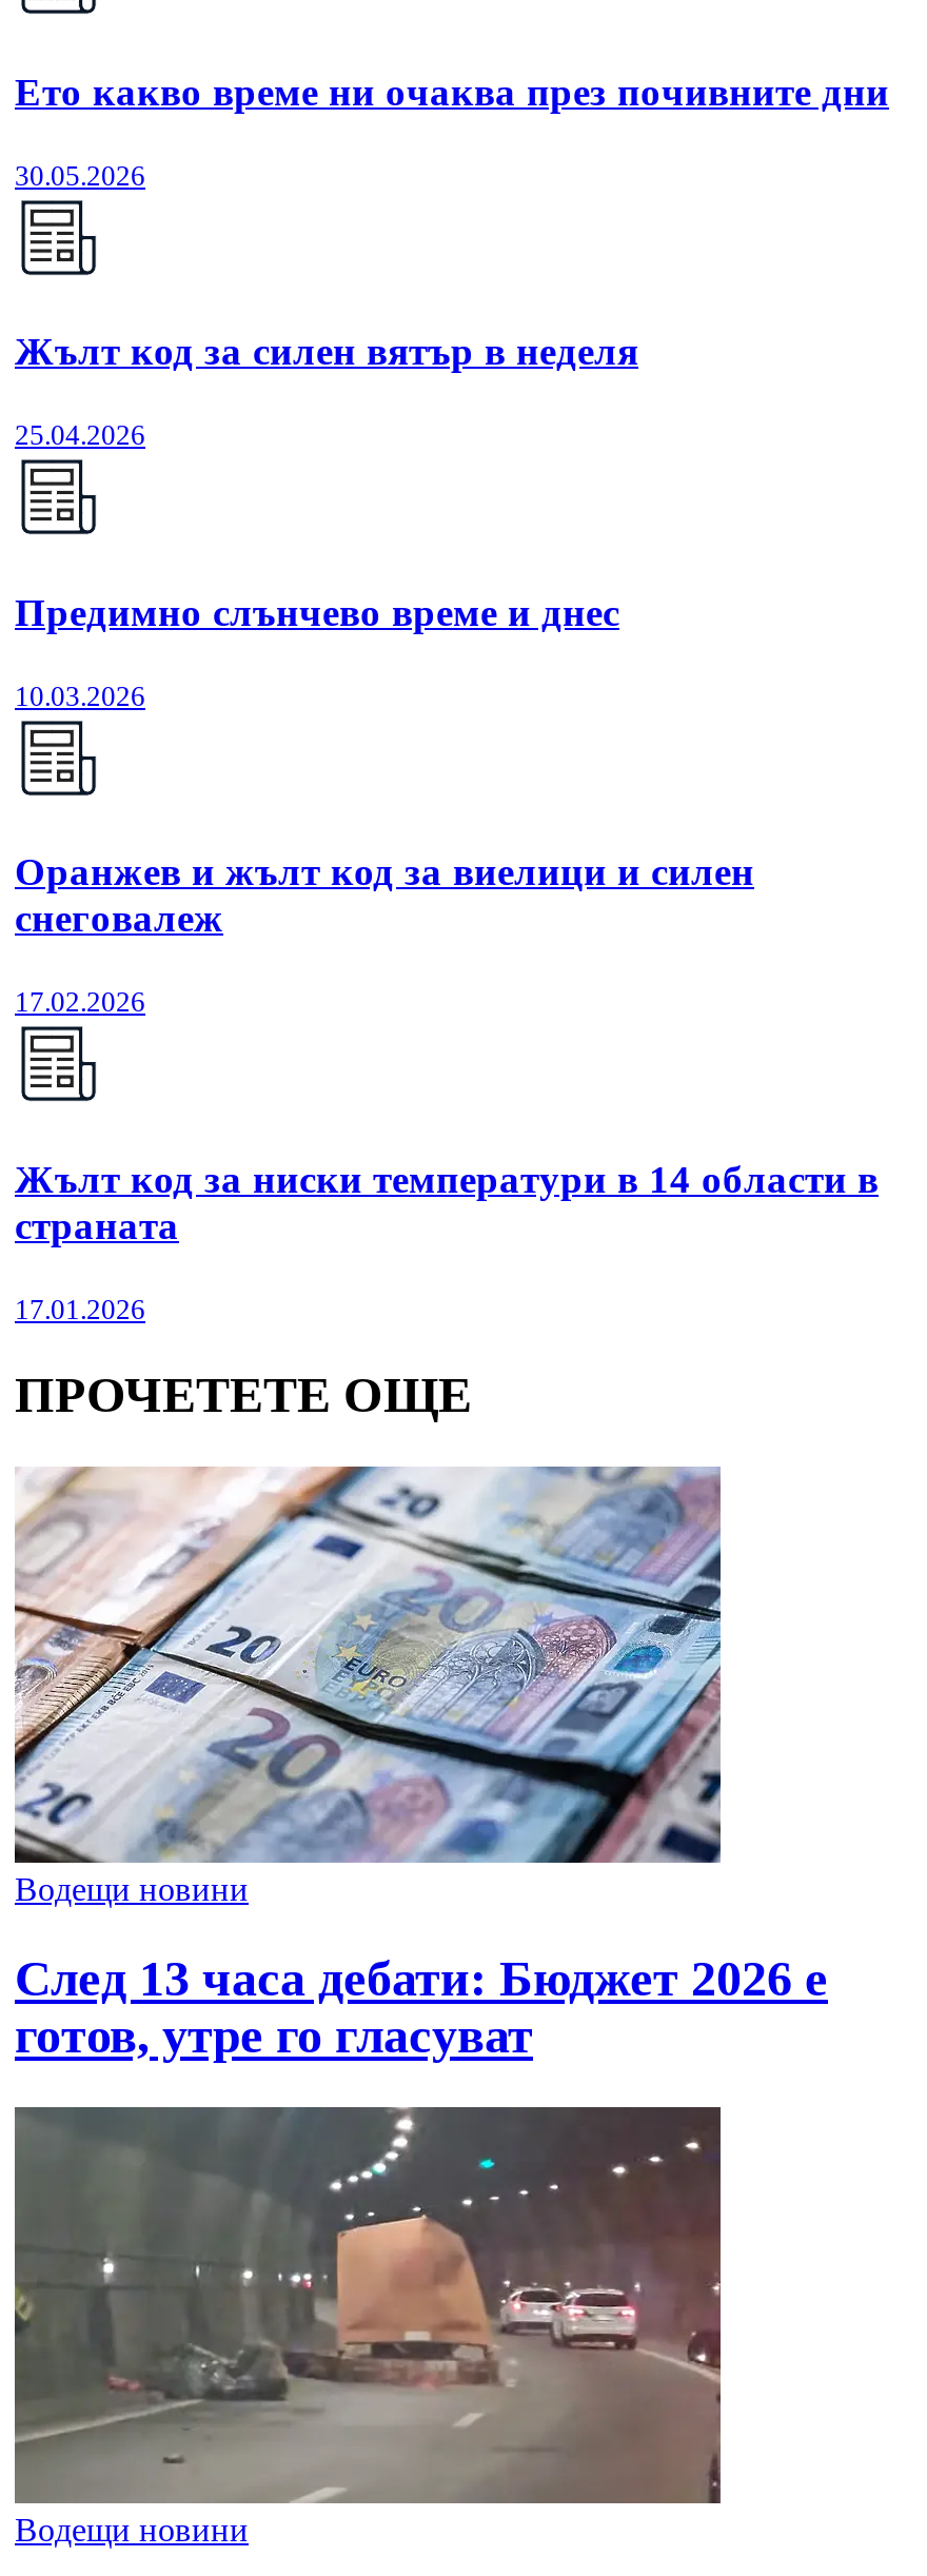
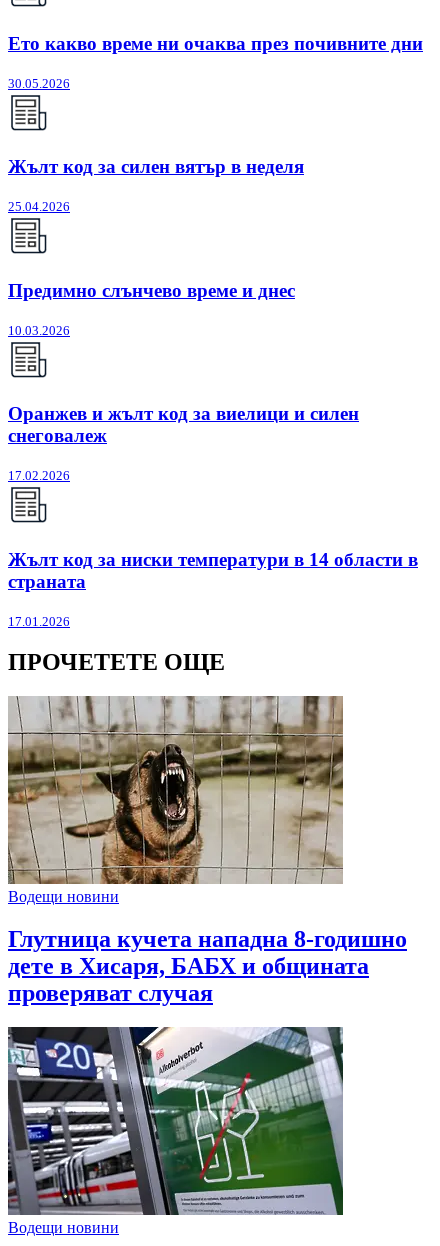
[13,1464,723,1865] [image] -> [7,695,344,885] [image]
[15,1952,828,2063] След 13 часа дебати: Бюджет 2026 е | готов, утре го гласуват -> [8,926,407,1006] Глутница кучета нападна 8-годишно | дете в Хисаря, БАБХ и общината | проверяват случая
[15,2105,723,2505] [image] -> [8,1027,344,1216] [image]

